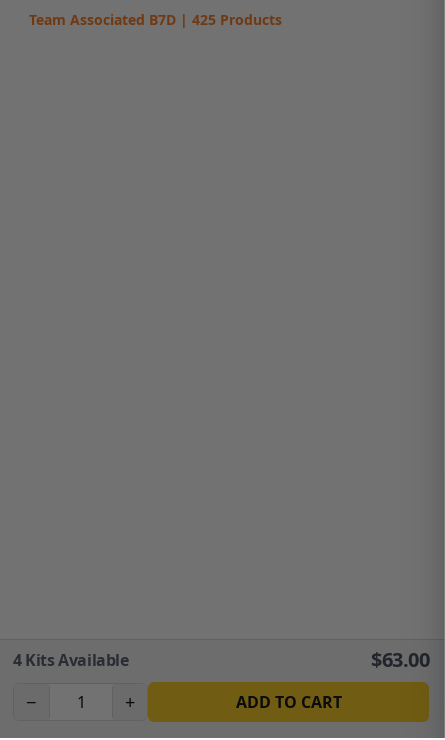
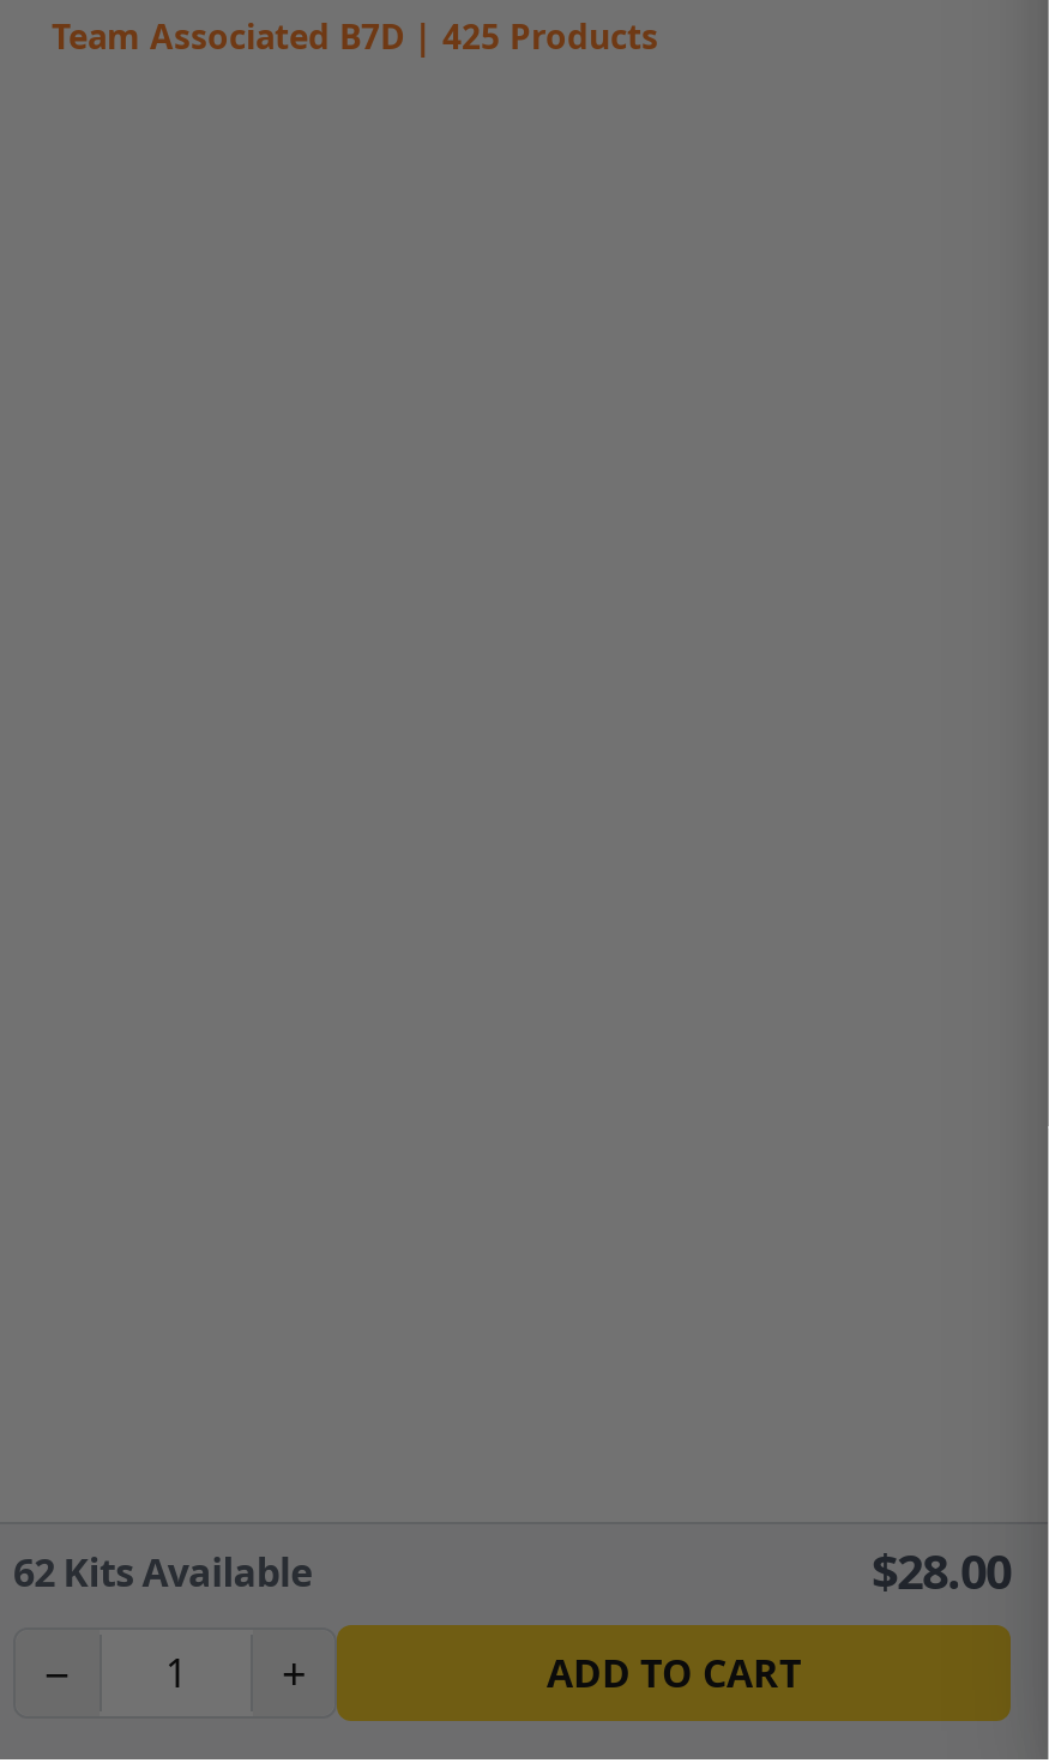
[13,649,129,671] 4 Kits Available -> [13,1546,311,1599] 62 Kits Available
[371,646,429,673] $63.00 -> [872,1539,1011,1603] $28.00

